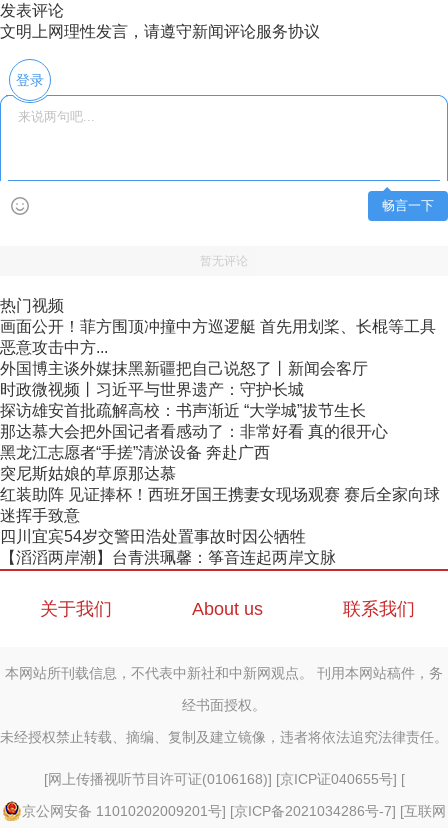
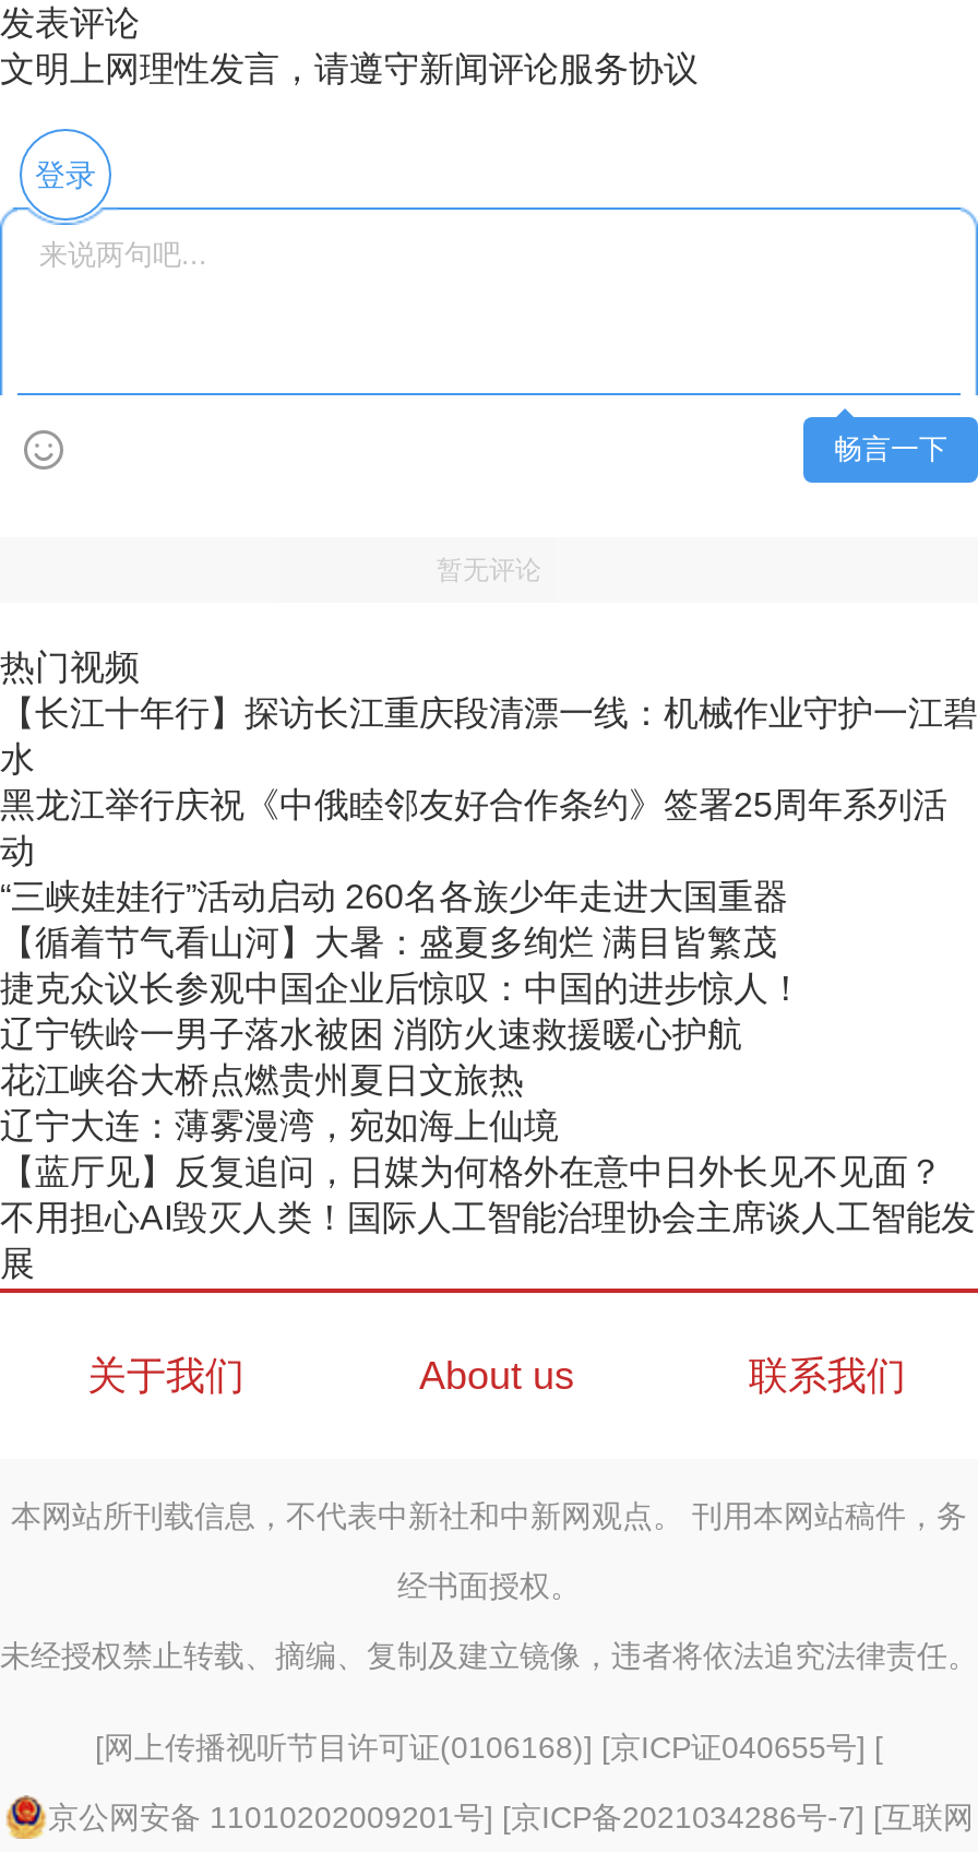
[0,318,440,566] 画面公开！菲方围顶冲撞中方巡逻艇 首先用划桨、长棍等工具 | 恶意攻击中方... | 外国博主谈外媒抹黑新疆把自己说怒了丨新闻会客厅 | 时政微视频丨习近平与世界遗产：守护长城 | 探访雄安首批疏解高校：书声渐近 “大学城”拔节生长 | 那达慕大会把外国记者看感动了：非常好看 真的很开心 | 黑龙江志愿者“手搓”清淤设备 奔赴广西 | 突尼斯姑娘的草原那达慕 | 红装助阵 见证捧杯！西班牙国王携妻女现场观赛 赛后全家向球 | 迷挥手致意 | 四川宜宾54岁交警田浩处置事故时因公牺牲 | 【滔滔两岸潮】台青洪珮馨：筝音连起两岸文脉 -> [0,694,978,1282] 【长江十年行】探访长江重庆段清漂一线：机械作业守护一江碧 | 水 | 黑龙江举行庆祝《中俄睦邻友好合作条约》签署25周年系列活 | 动 | “三峡娃娃行”活动启动 260名各族少年走进大国重器 | 【循着节气看山河】大暑：盛夏多绚烂 满目皆繁茂 | 捷克众议长参观中国企业后惊叹：中国的进步惊人！ | 辽宁铁岭一男子落水被困 消防火速救援暖心护航 | 花江峡谷大桥点燃贵州夏日文旅热 | 辽宁大连：薄雾漫湾，宛如海上仙境 | 【蓝厅见】反复追问，日媒为何格外在意中日外长见不见面？ | 不用担心AI毁灭人类！国际人工智能治理协会主席谈人工智能发 | 展

